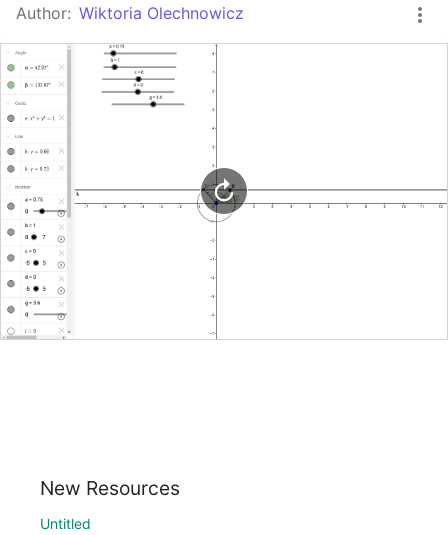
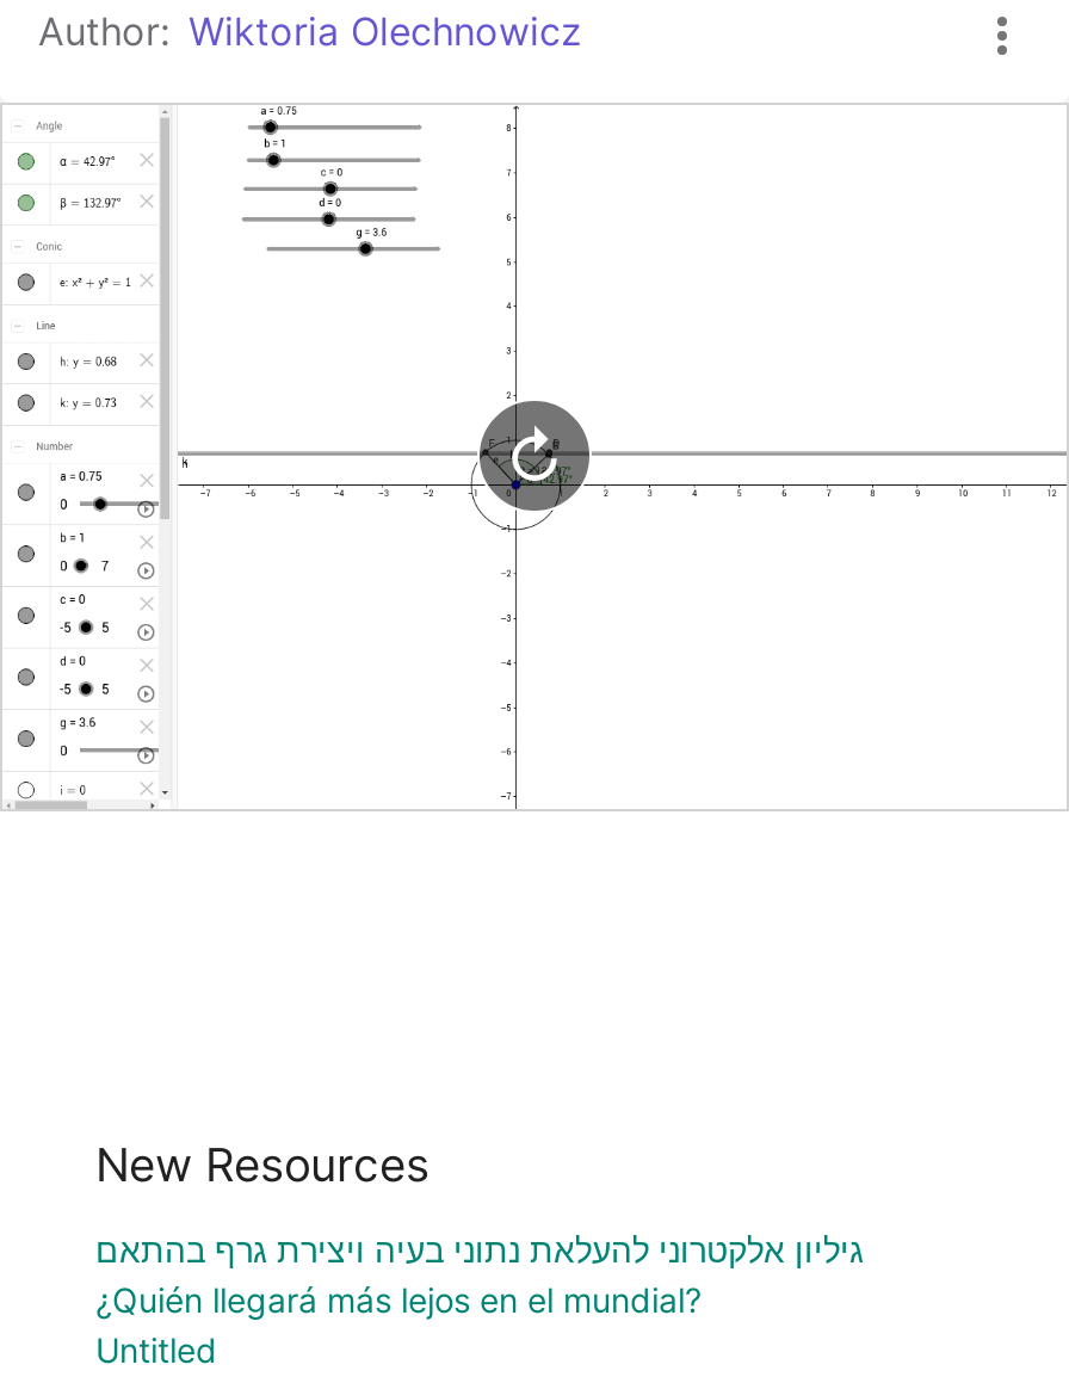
none -> [95,1229,864,1319] גיליון אלקטרוני להעלאת נתוני בעיה ויצירת גרף בהתאם | ¿Quién llegará más lejos en el mundial?

